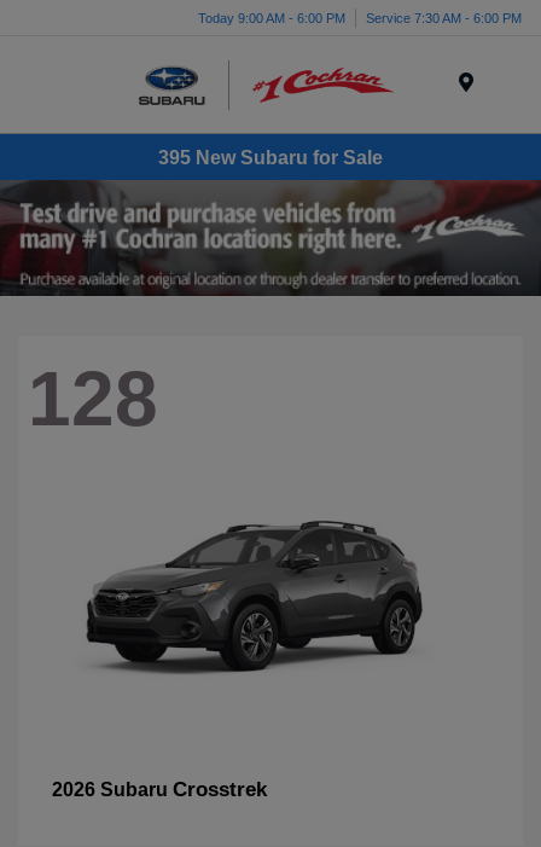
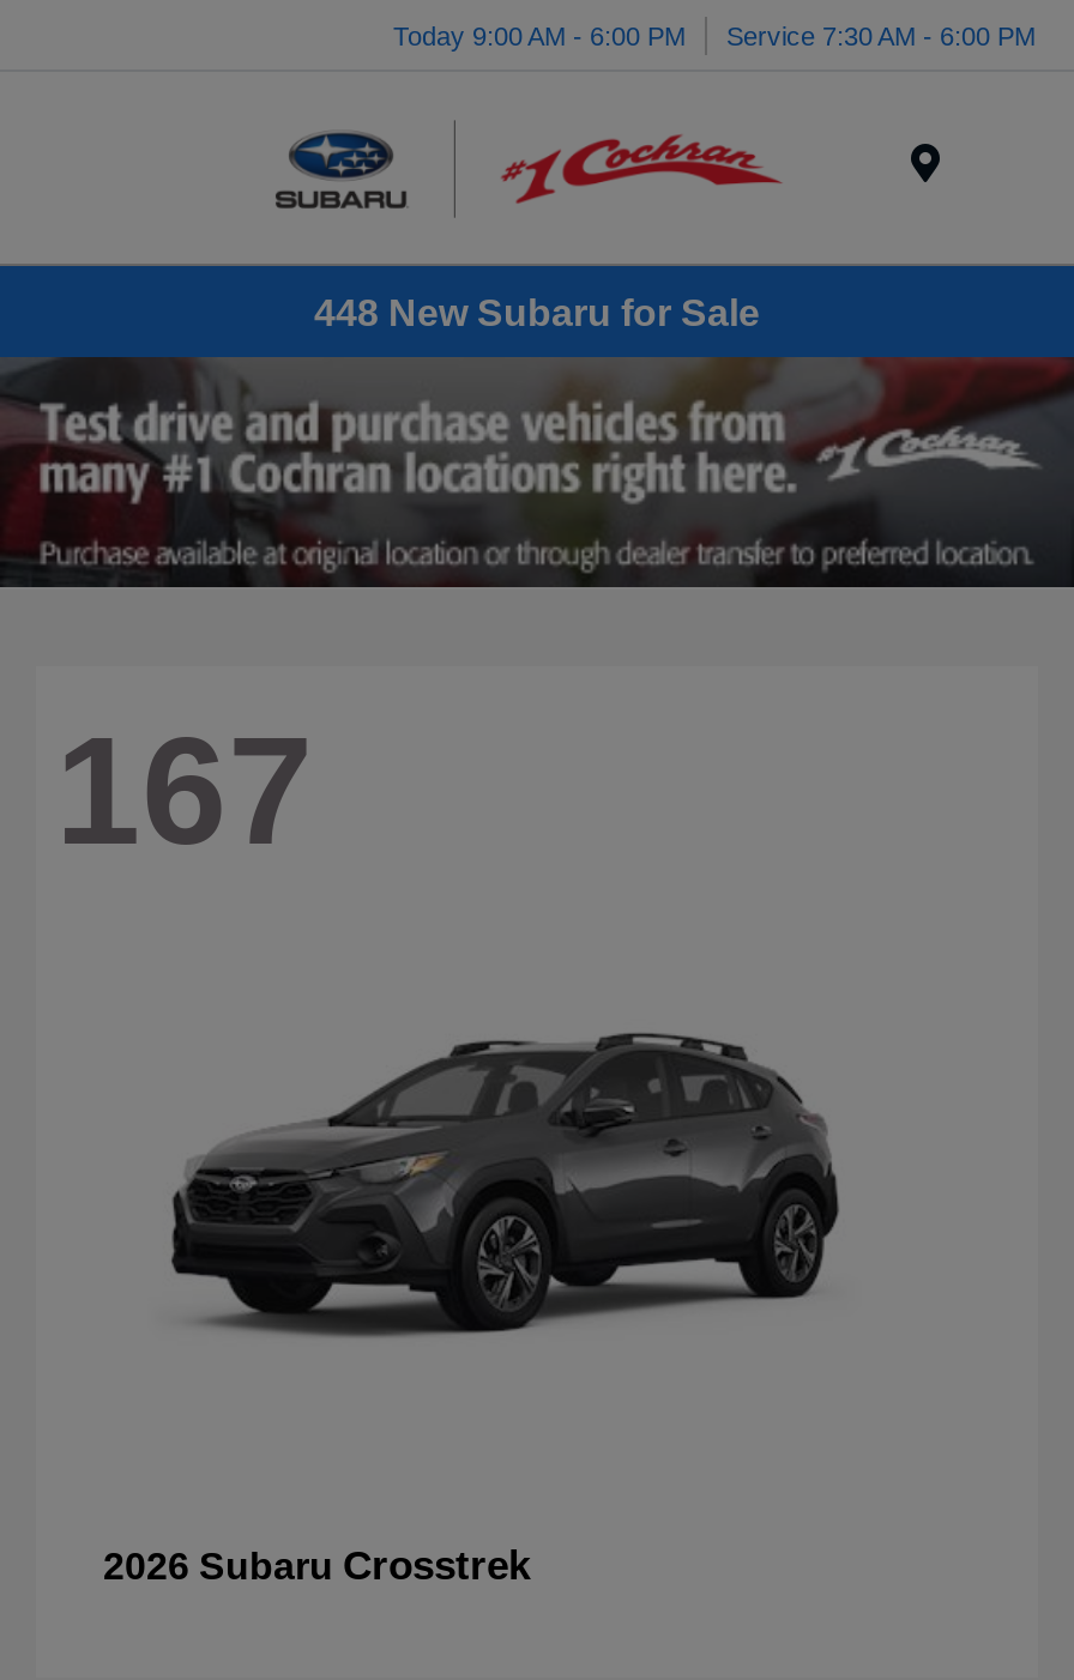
[158,147,383,167] 395 New Subaru for Sale -> [314,291,760,332] 448 New Subaru for Sale
[28,355,158,442] 128 -> [55,705,314,878] 167

